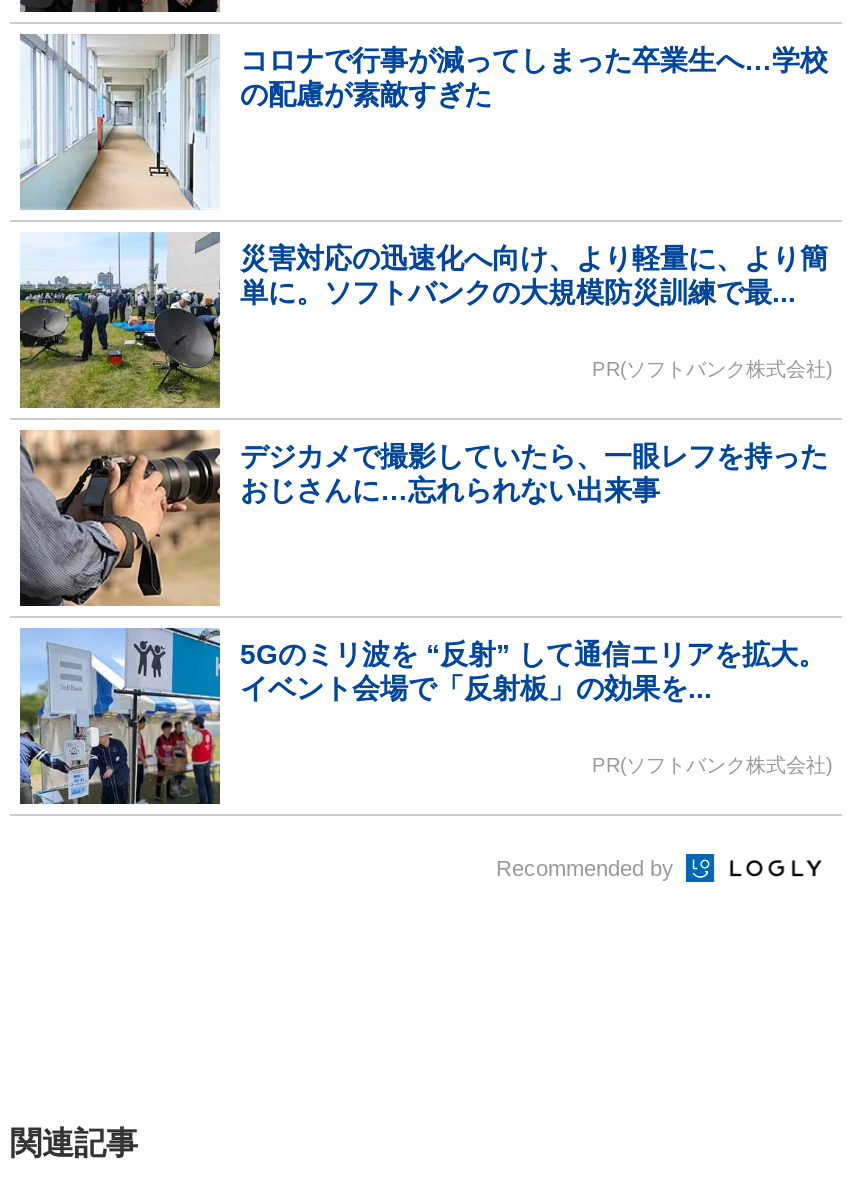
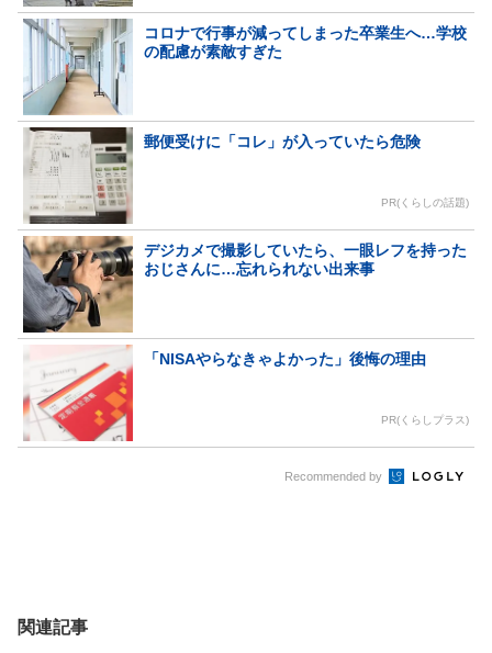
[18,232,828,410] [image] | 災害対応の迅速化へ向け、より軽量に、より簡 | 単に。ソフトバンクの大規模防災訓練で最... -> [23,126,421,225] [image] | 郵便受けに「コレ」が入っていたら危険
[592,357,832,379] PR(ソフトバンク株式会社) -> [381,196,469,208] PR(くらしの話題)
[18,626,826,806] [image] | 5Gのミリ波を “反射” して通信エリアを拡大。 | イベント会場で「反射板」の効果を... -> [22,345,426,442] [image] | 「NISAやらなきゃよかった」後悔の理由
[592,753,832,775] PR(ソフトバンク株式会社) -> [381,413,469,425] PR(くらしプラス)

